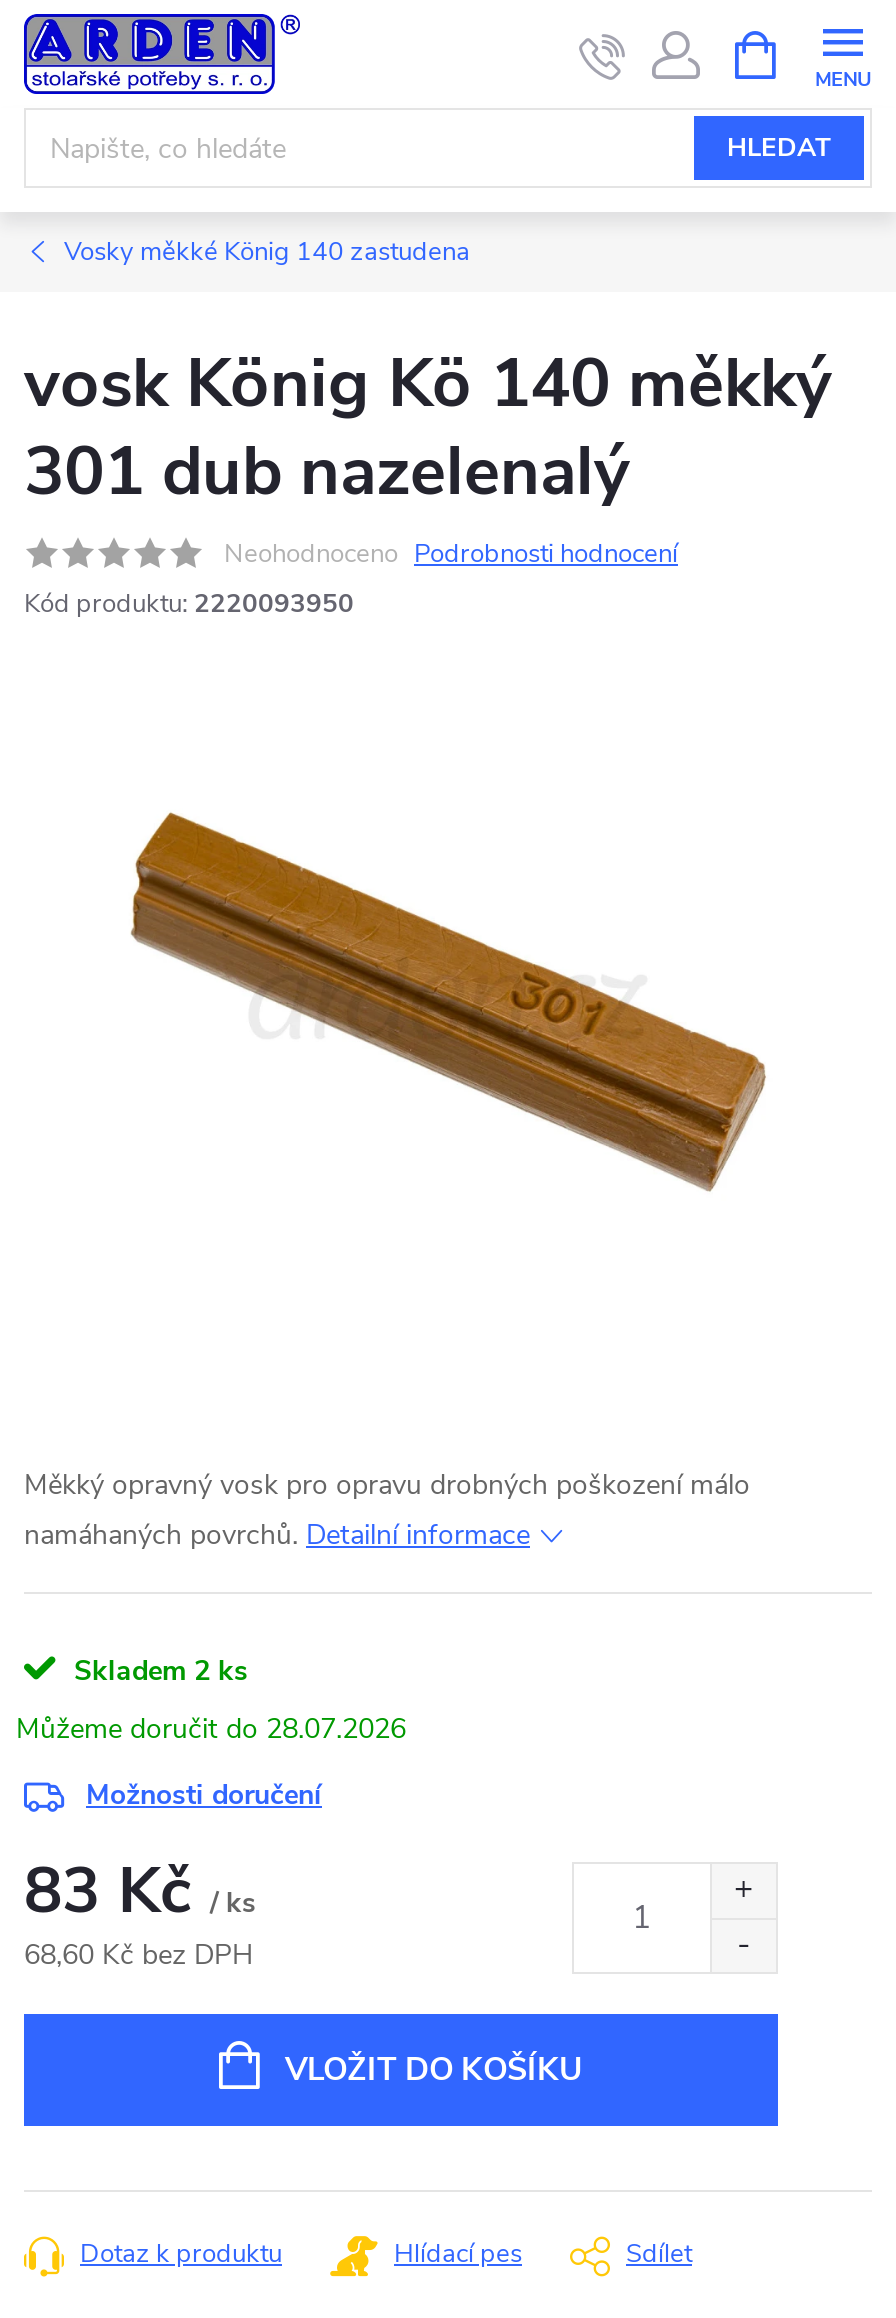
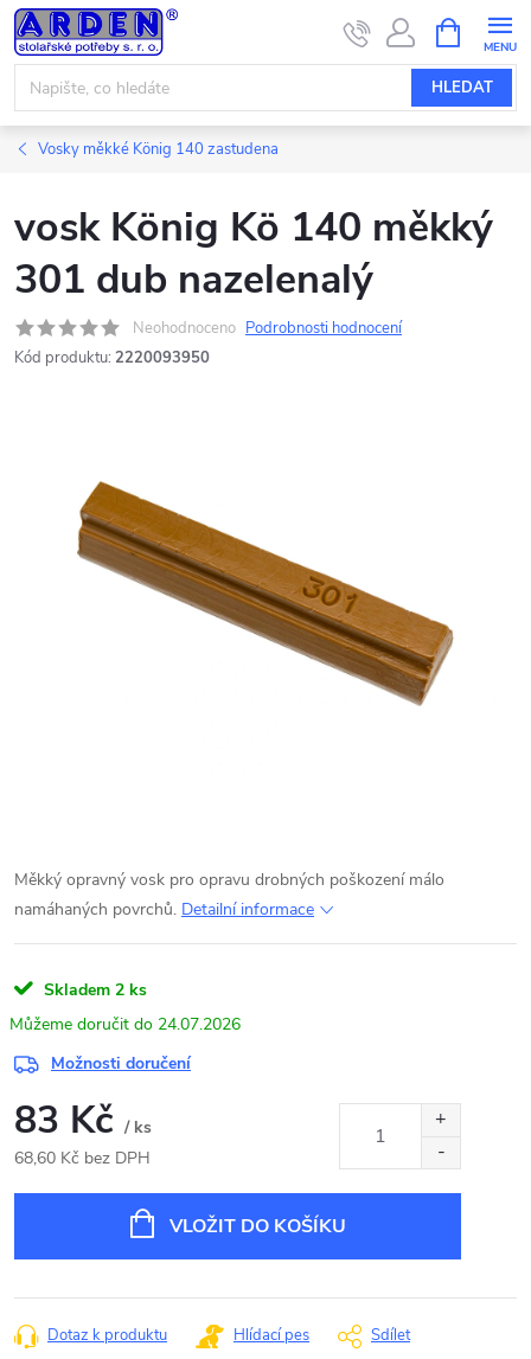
[266,1710,406,1748] 28.07.2026 -> [158,1013,241,1036] 24.07.2026

